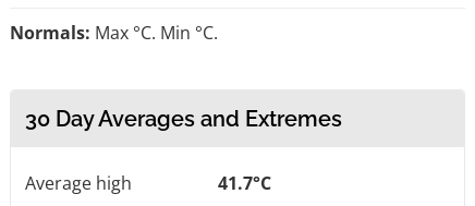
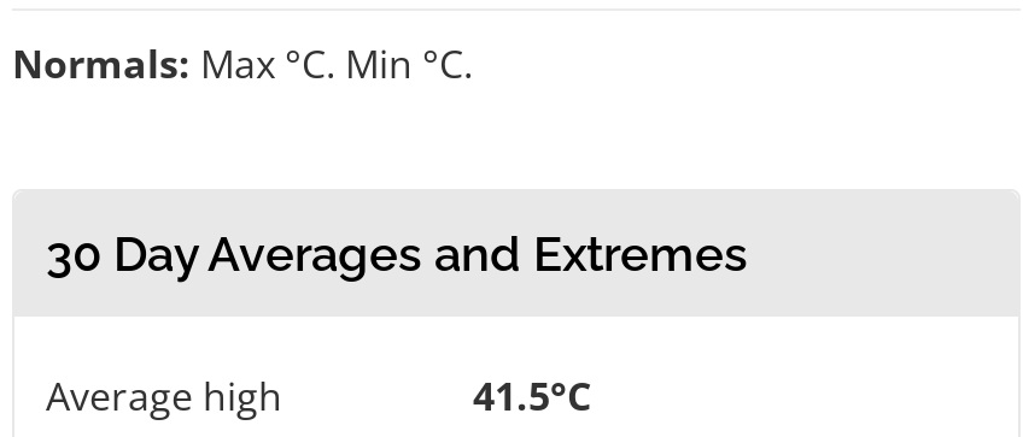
[218,171,271,195] 41.7°C -> [473,369,591,422] 41.5°C

